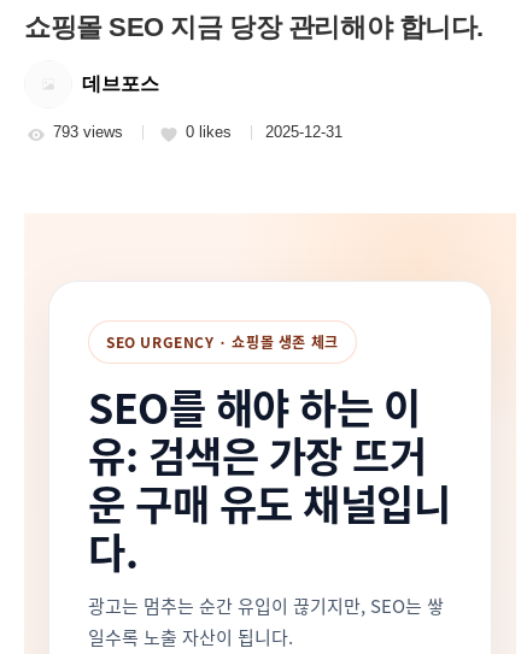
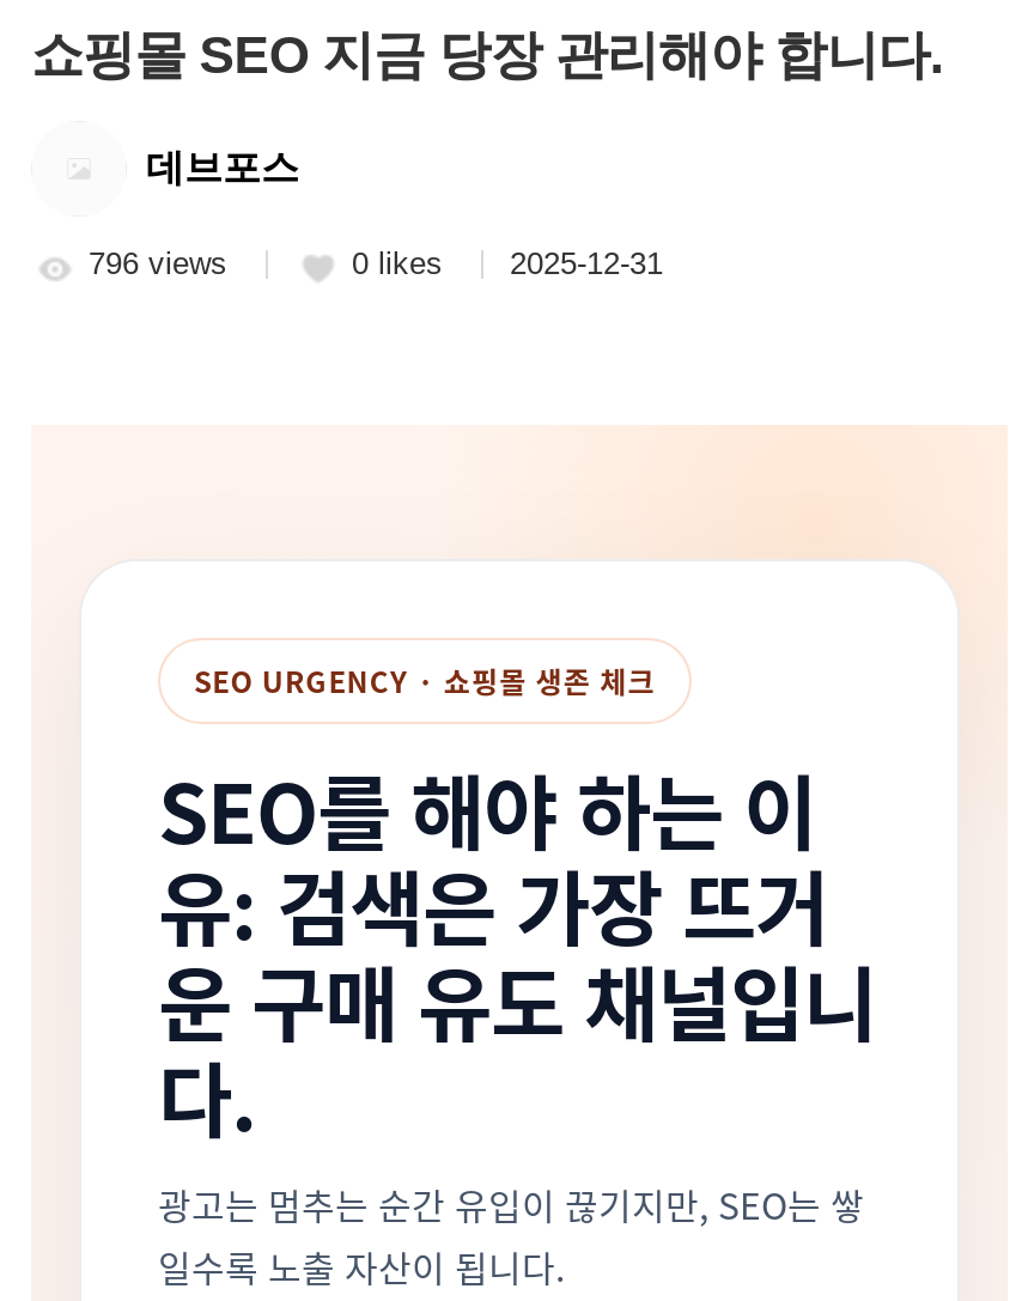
[53,123,123,141] 793 views -> [89,245,227,281] 796 views

